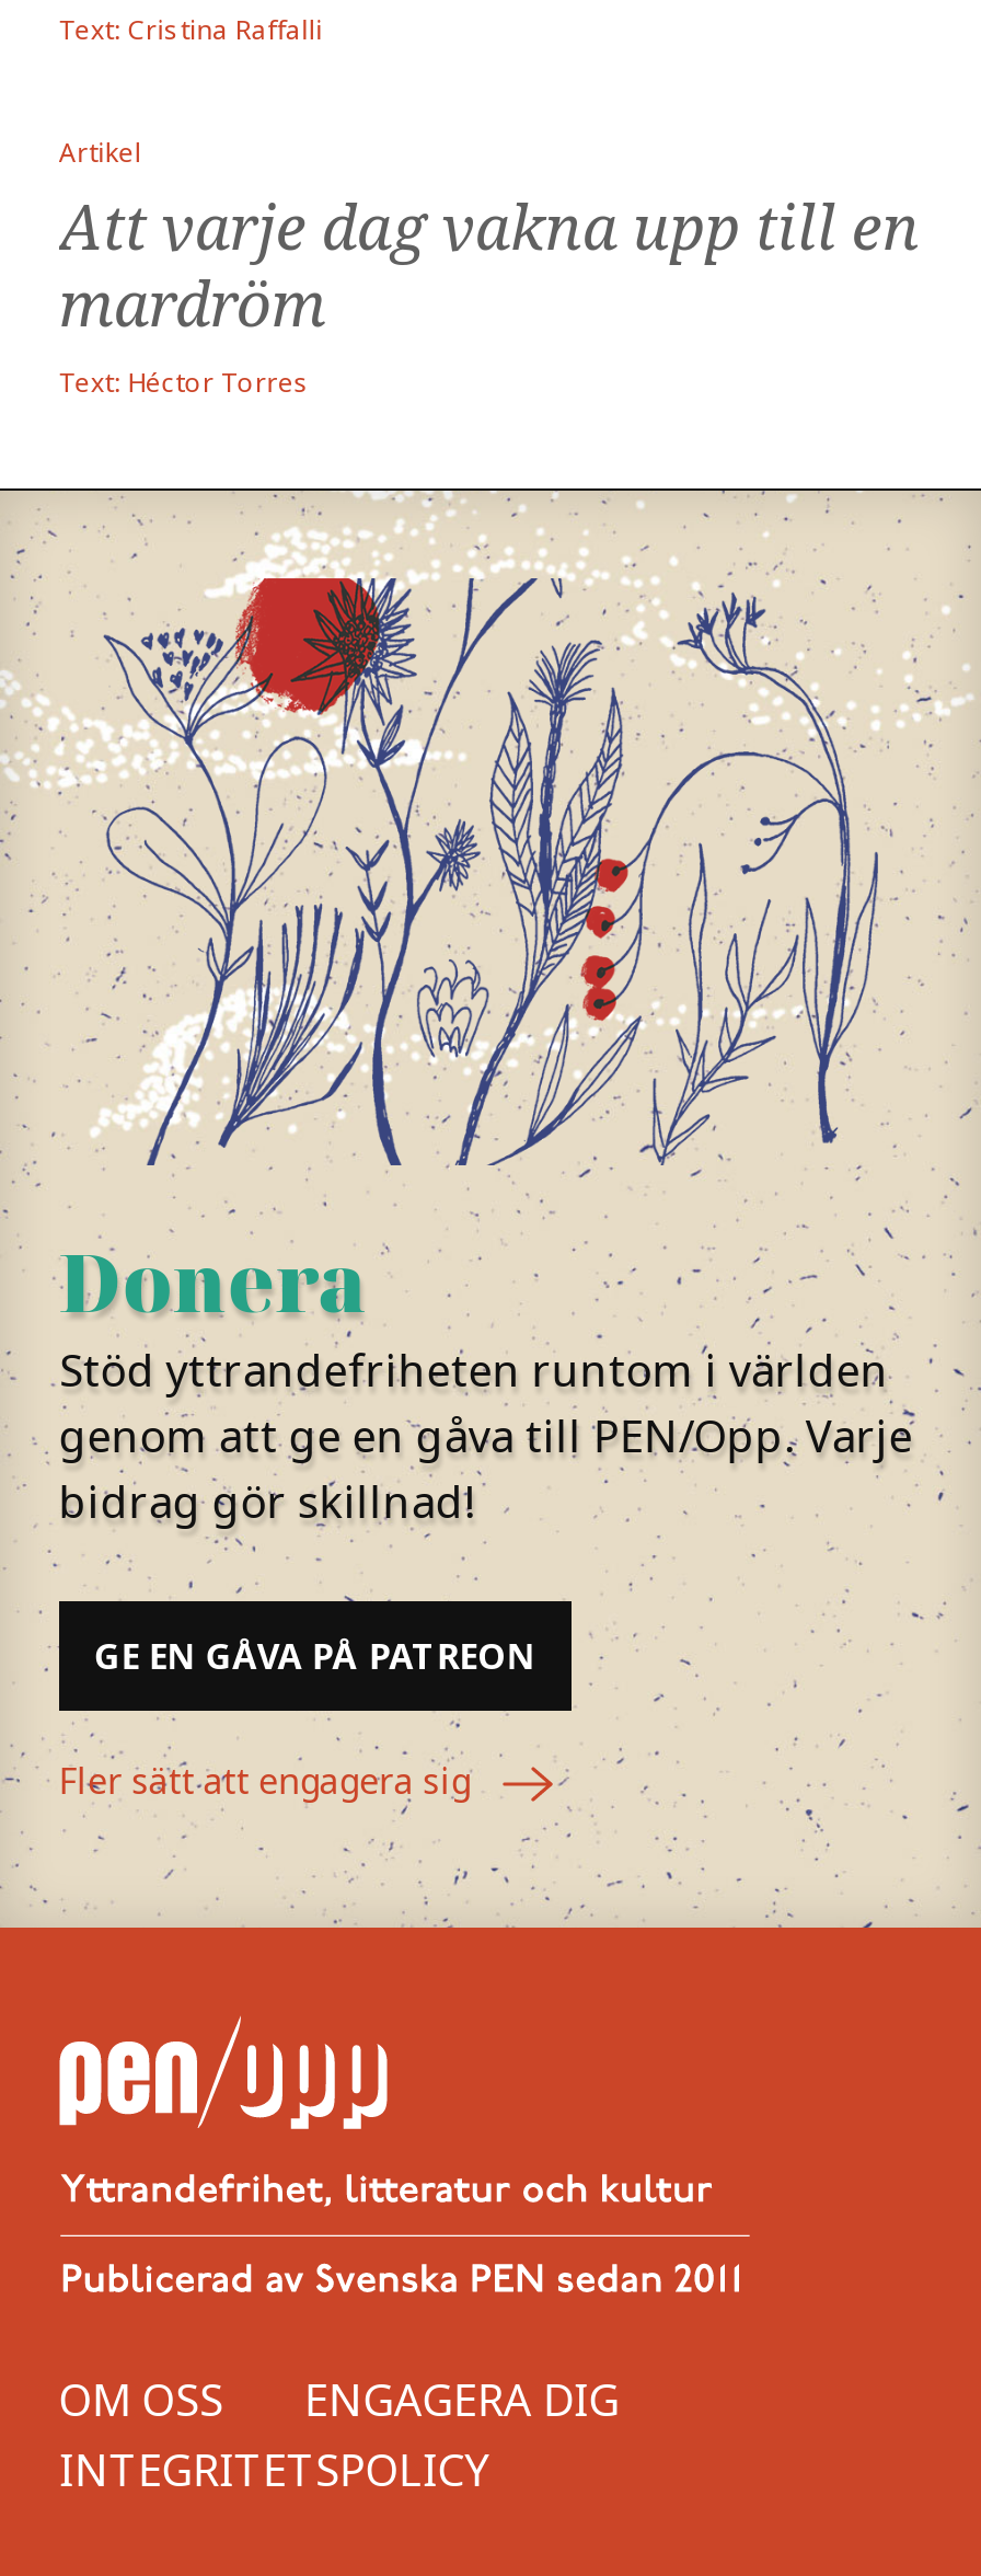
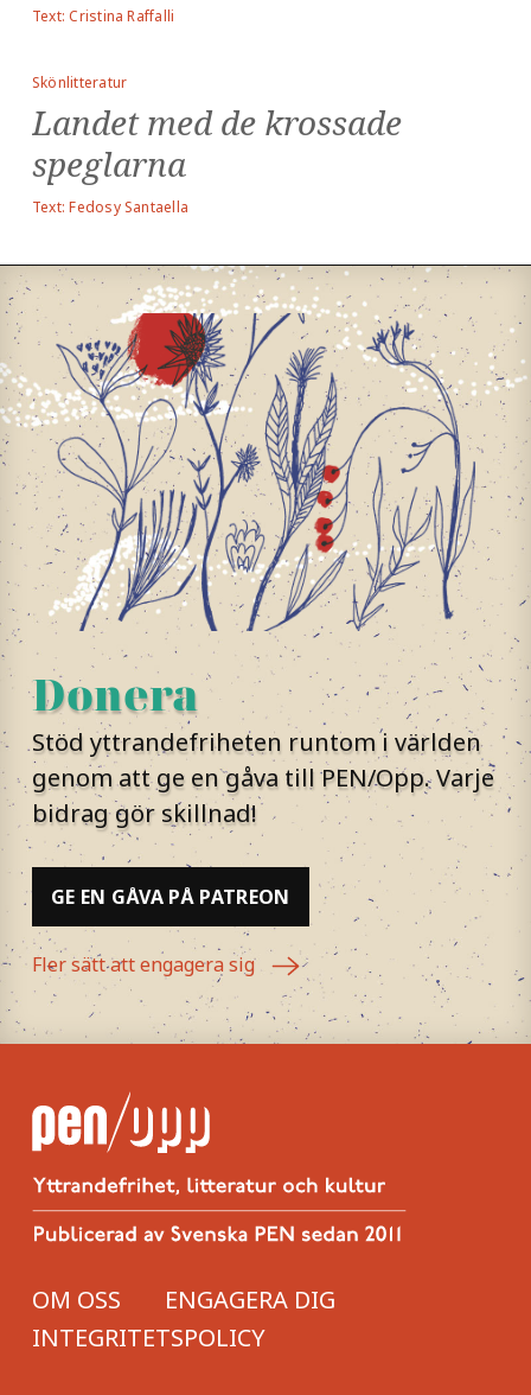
[59,133,919,402] Artikel | Att varje dag vakna upp till en | mardröm | Text: Héctor Torres -> [32,72,402,218] Skönlitteratur | Landet med de krossade | speglarna | Text: Fedosy Santaella

